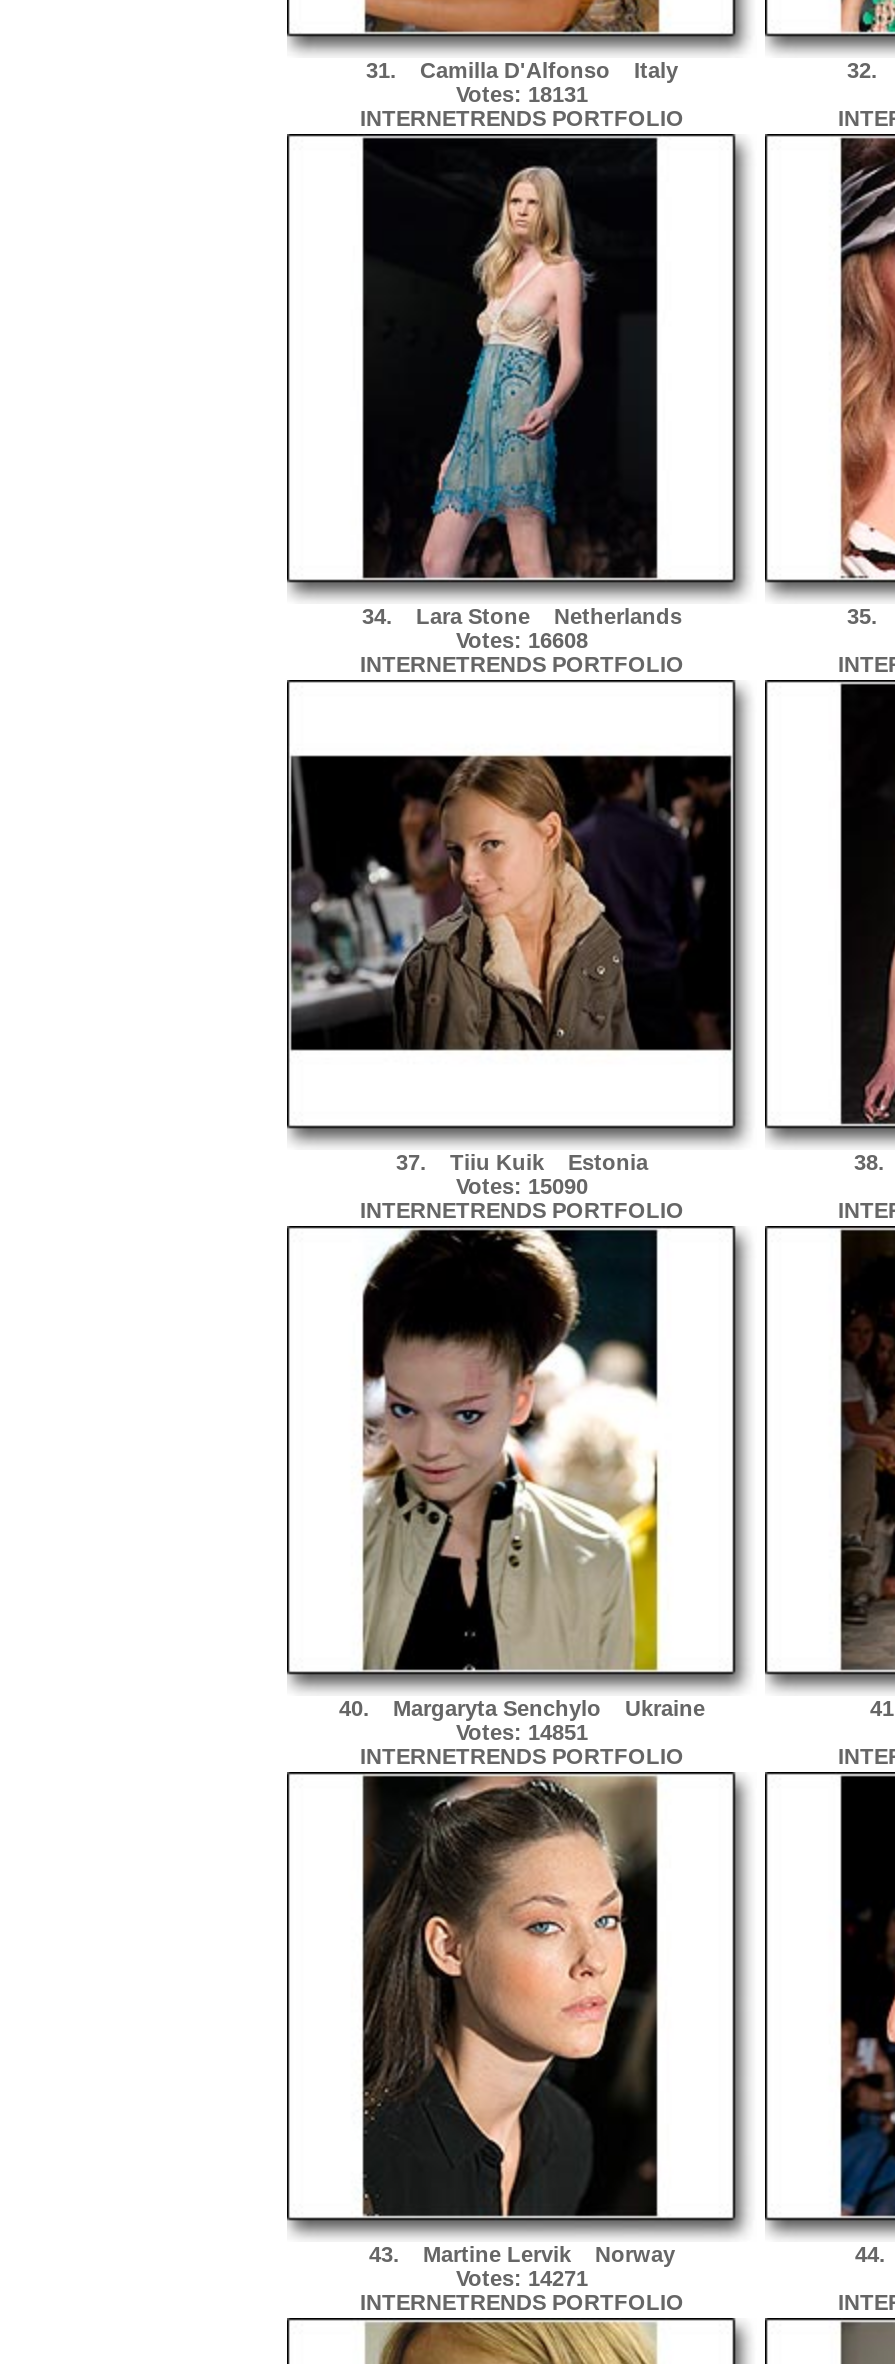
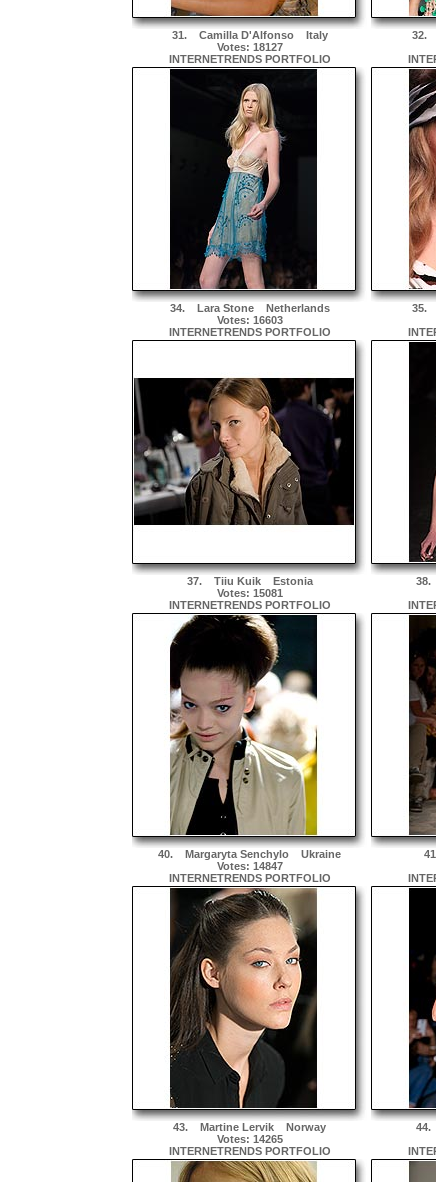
[456,82,588,106] Votes: 18131 -> [216,41,282,53] Votes: 18127
[456,628,588,652] Votes: 16608 -> [216,314,282,326] Votes: 16603
[456,1174,588,1198] Votes: 15090 -> [216,587,282,599] Votes: 15081
[456,1720,588,1744] Votes: 14851 -> [216,860,282,872] Votes: 14847
[456,2266,588,2290] Votes: 14271 -> [216,1133,282,1145] Votes: 14265

